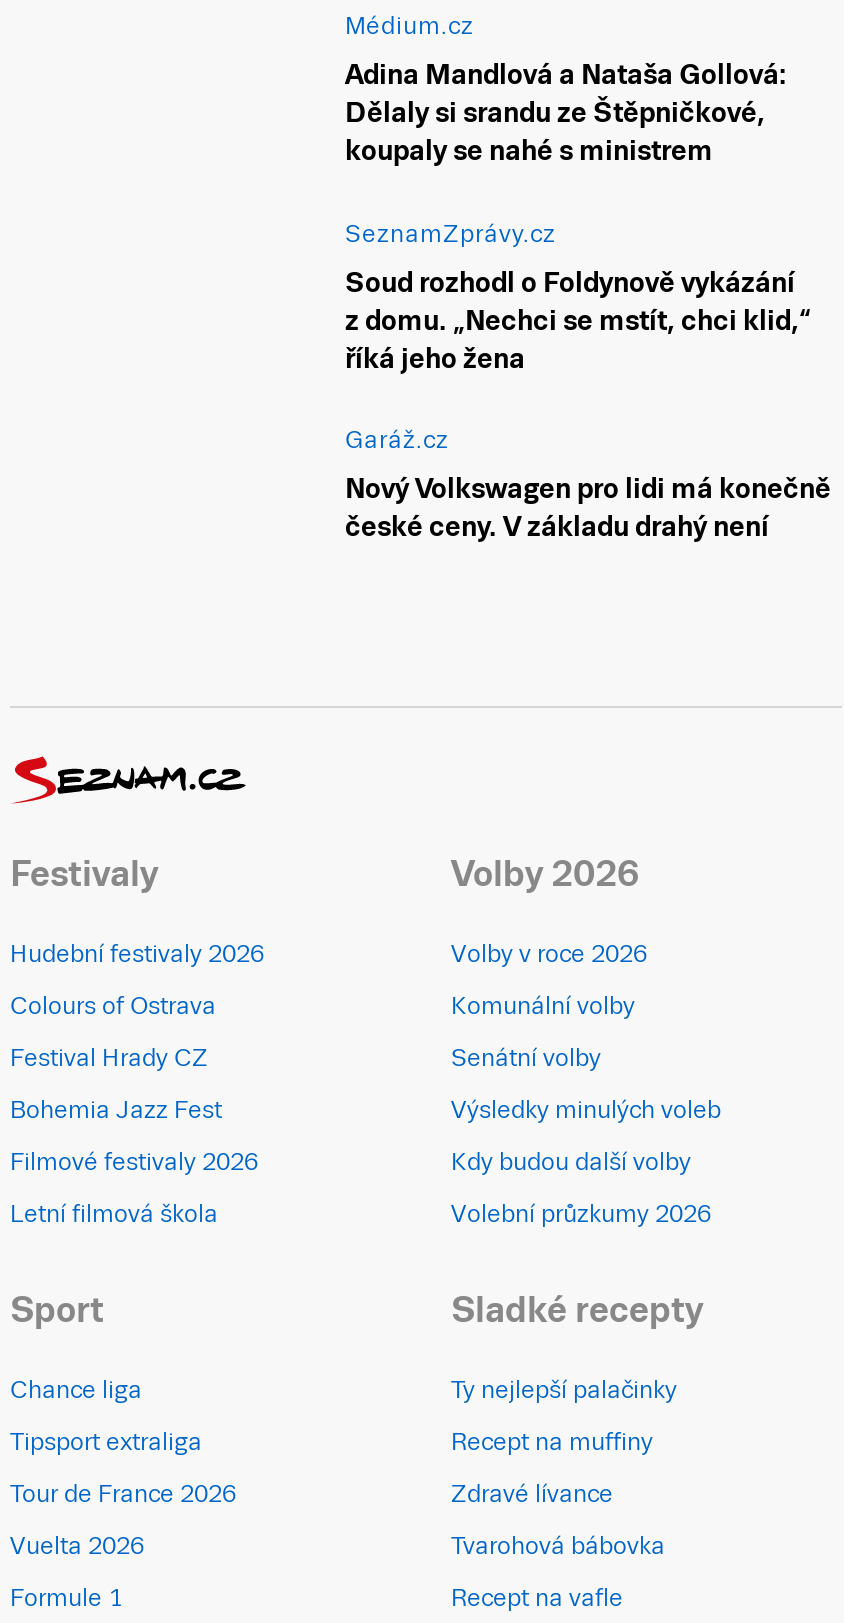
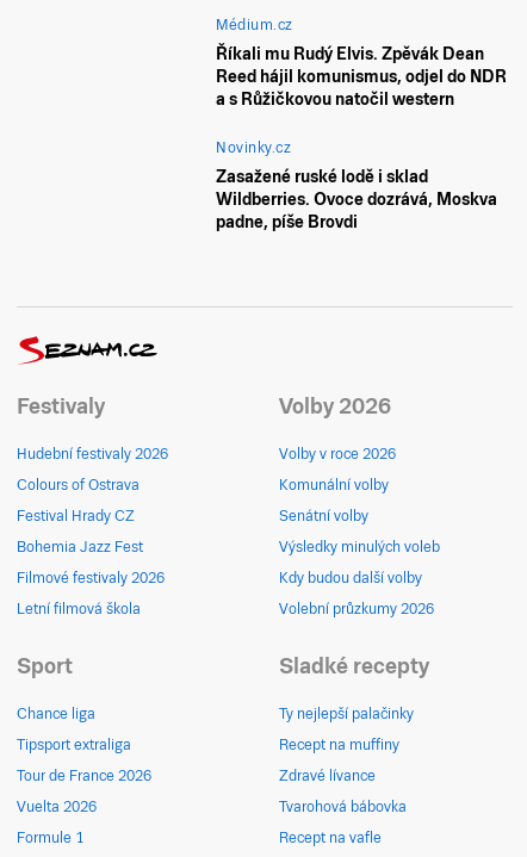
[345,59,831,543] Adina Mandlová a Nataša Gollová: | Dělaly si srandu ze Štěpničkové, | koupaly se nahé s ministrem | SeznamZprávy.cz | Soud rozhodl o Foldynově vykázání | z domu. „Nechci se mstít, chci klid,“ | říká jeho žena | Garáž.cz | Nový Volkswagen pro lidi má konečně | české ceny. V základu drahý není -> [216,44,507,232] Říkali mu Rudý Elvis. Zpěvák Dean | Reed hájil komunismus, odjel do NDR | a s Růžičkovou natočil western | Novinky.cz | Zasažené ruské lodě i sklad | Wildberries. Ovoce dozrává, Moskva | padne, píše Brovdi

